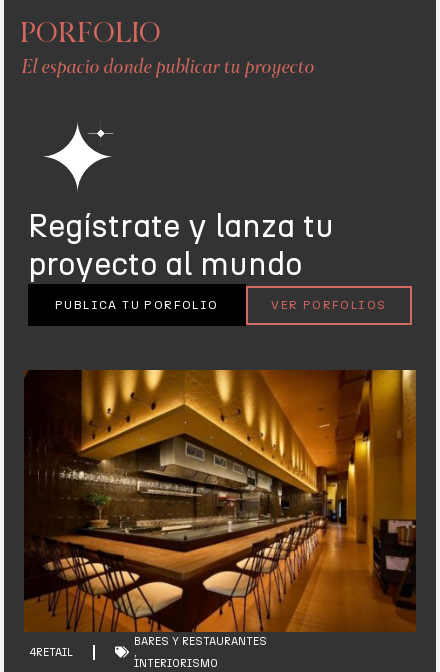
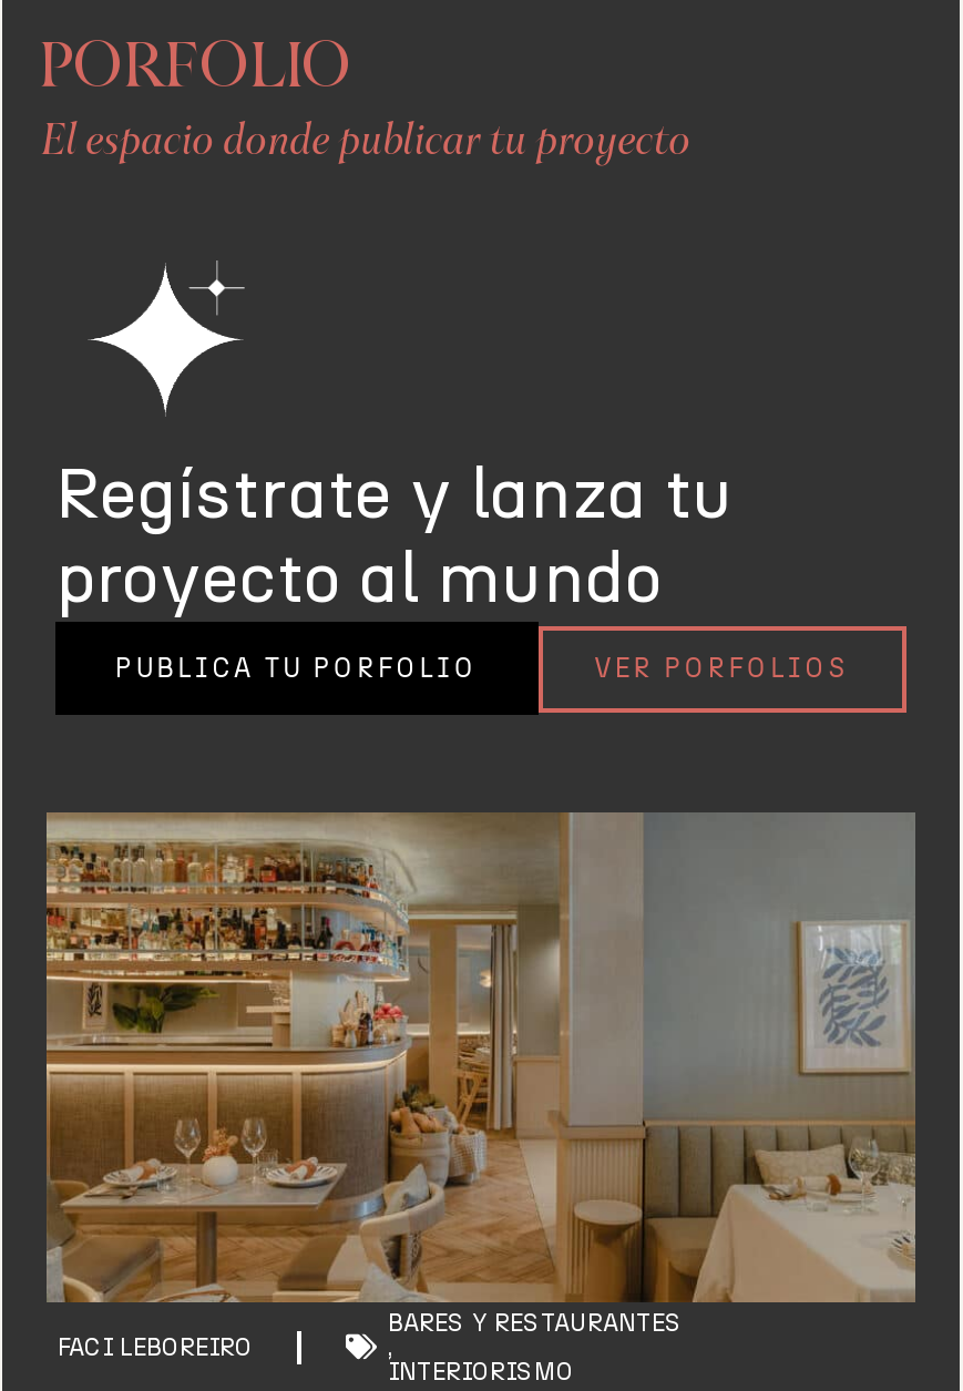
[24,369,416,657] [image] | 4RETAIL -> [44,810,918,1359] [image] | FACI LEBOREIRO

